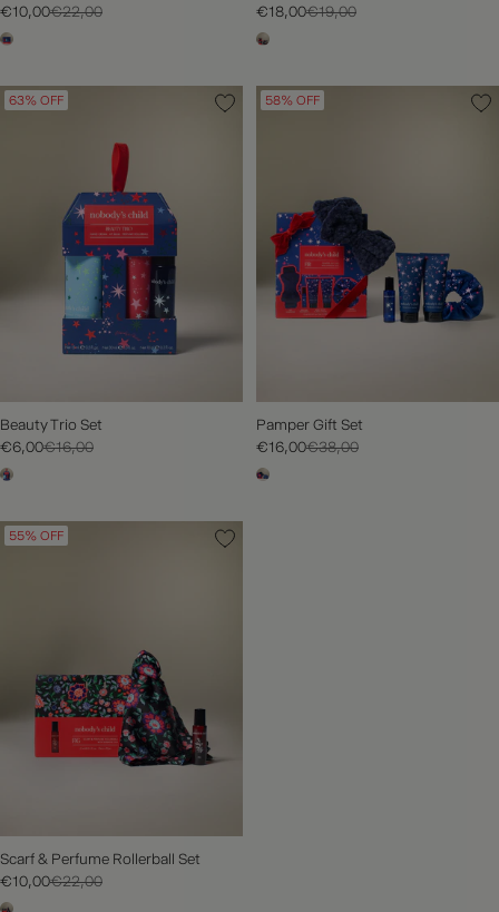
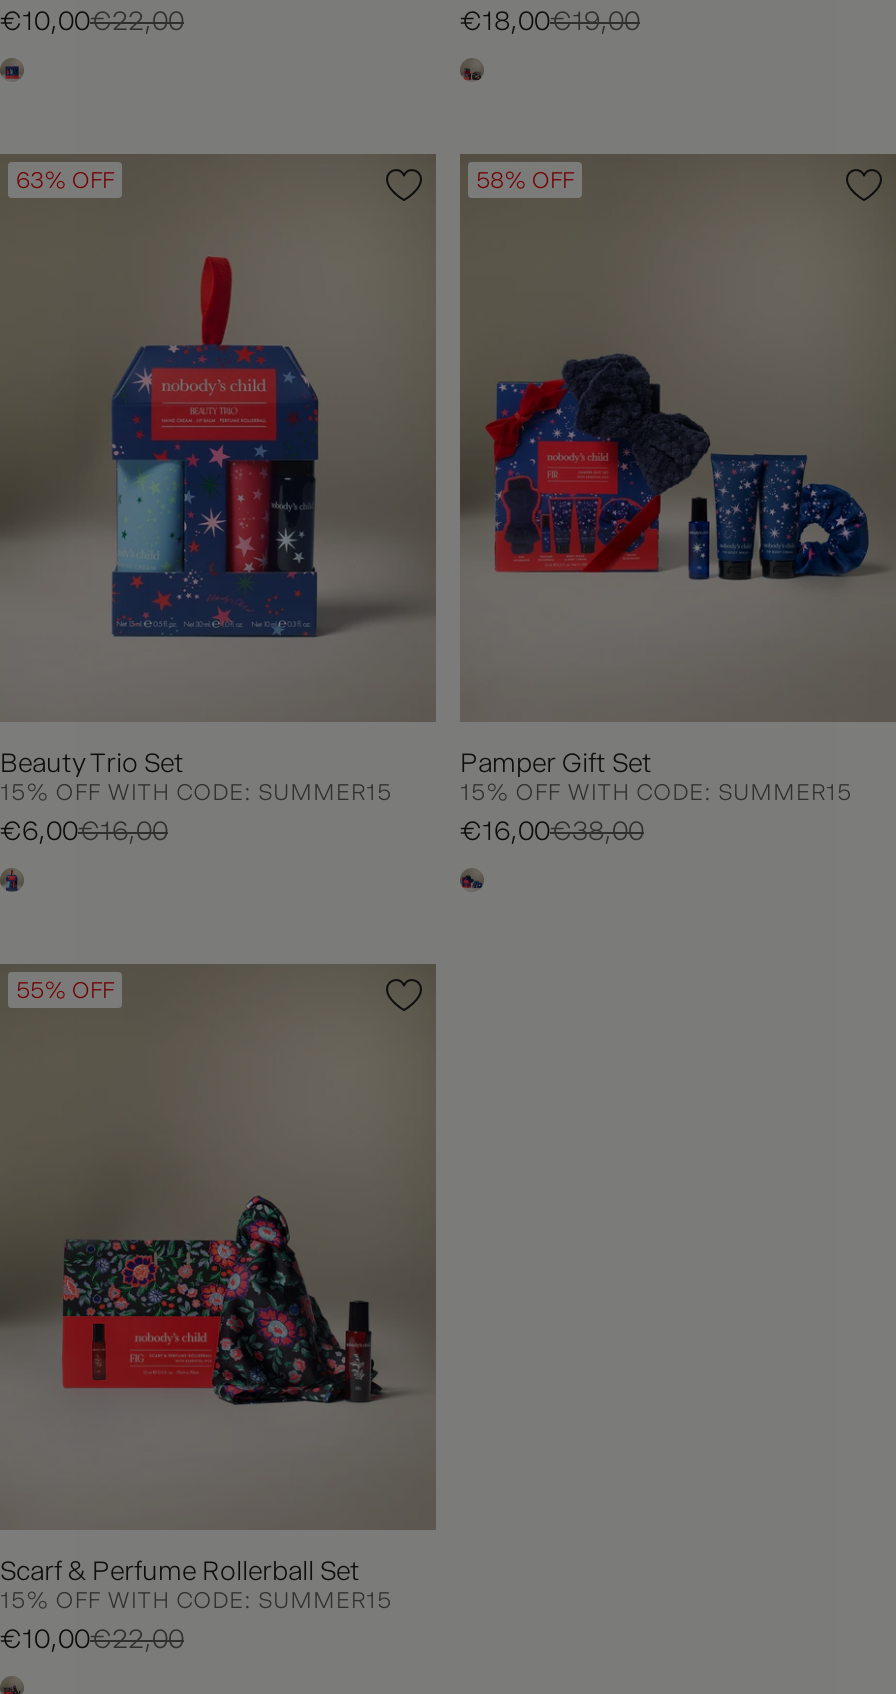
none -> [0,778,392,806] 15% OFF WITH CODE: SUMMER15
none -> [460,778,852,806] 15% OFF WITH CODE: SUMMER15
none -> [0,1586,392,1614] 15% OFF WITH CODE: SUMMER15

